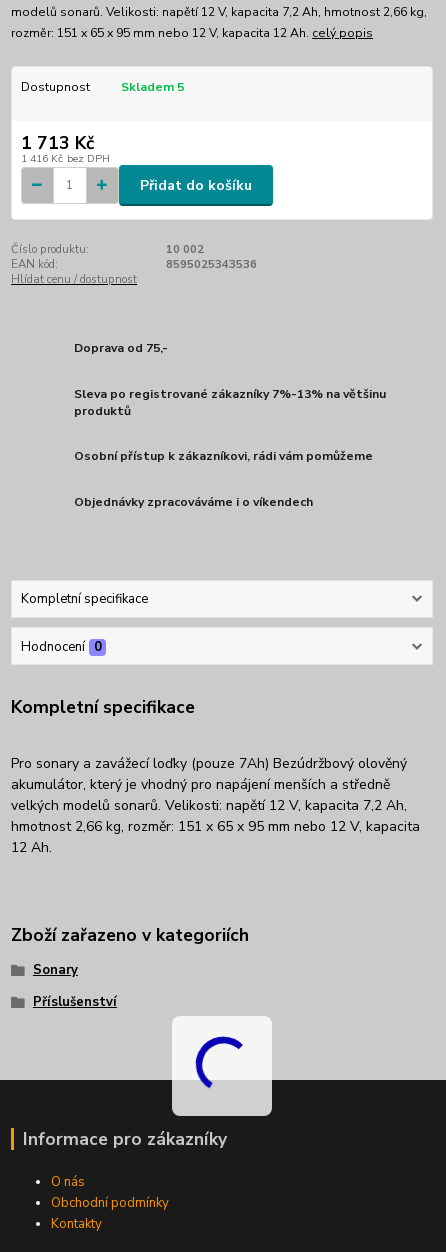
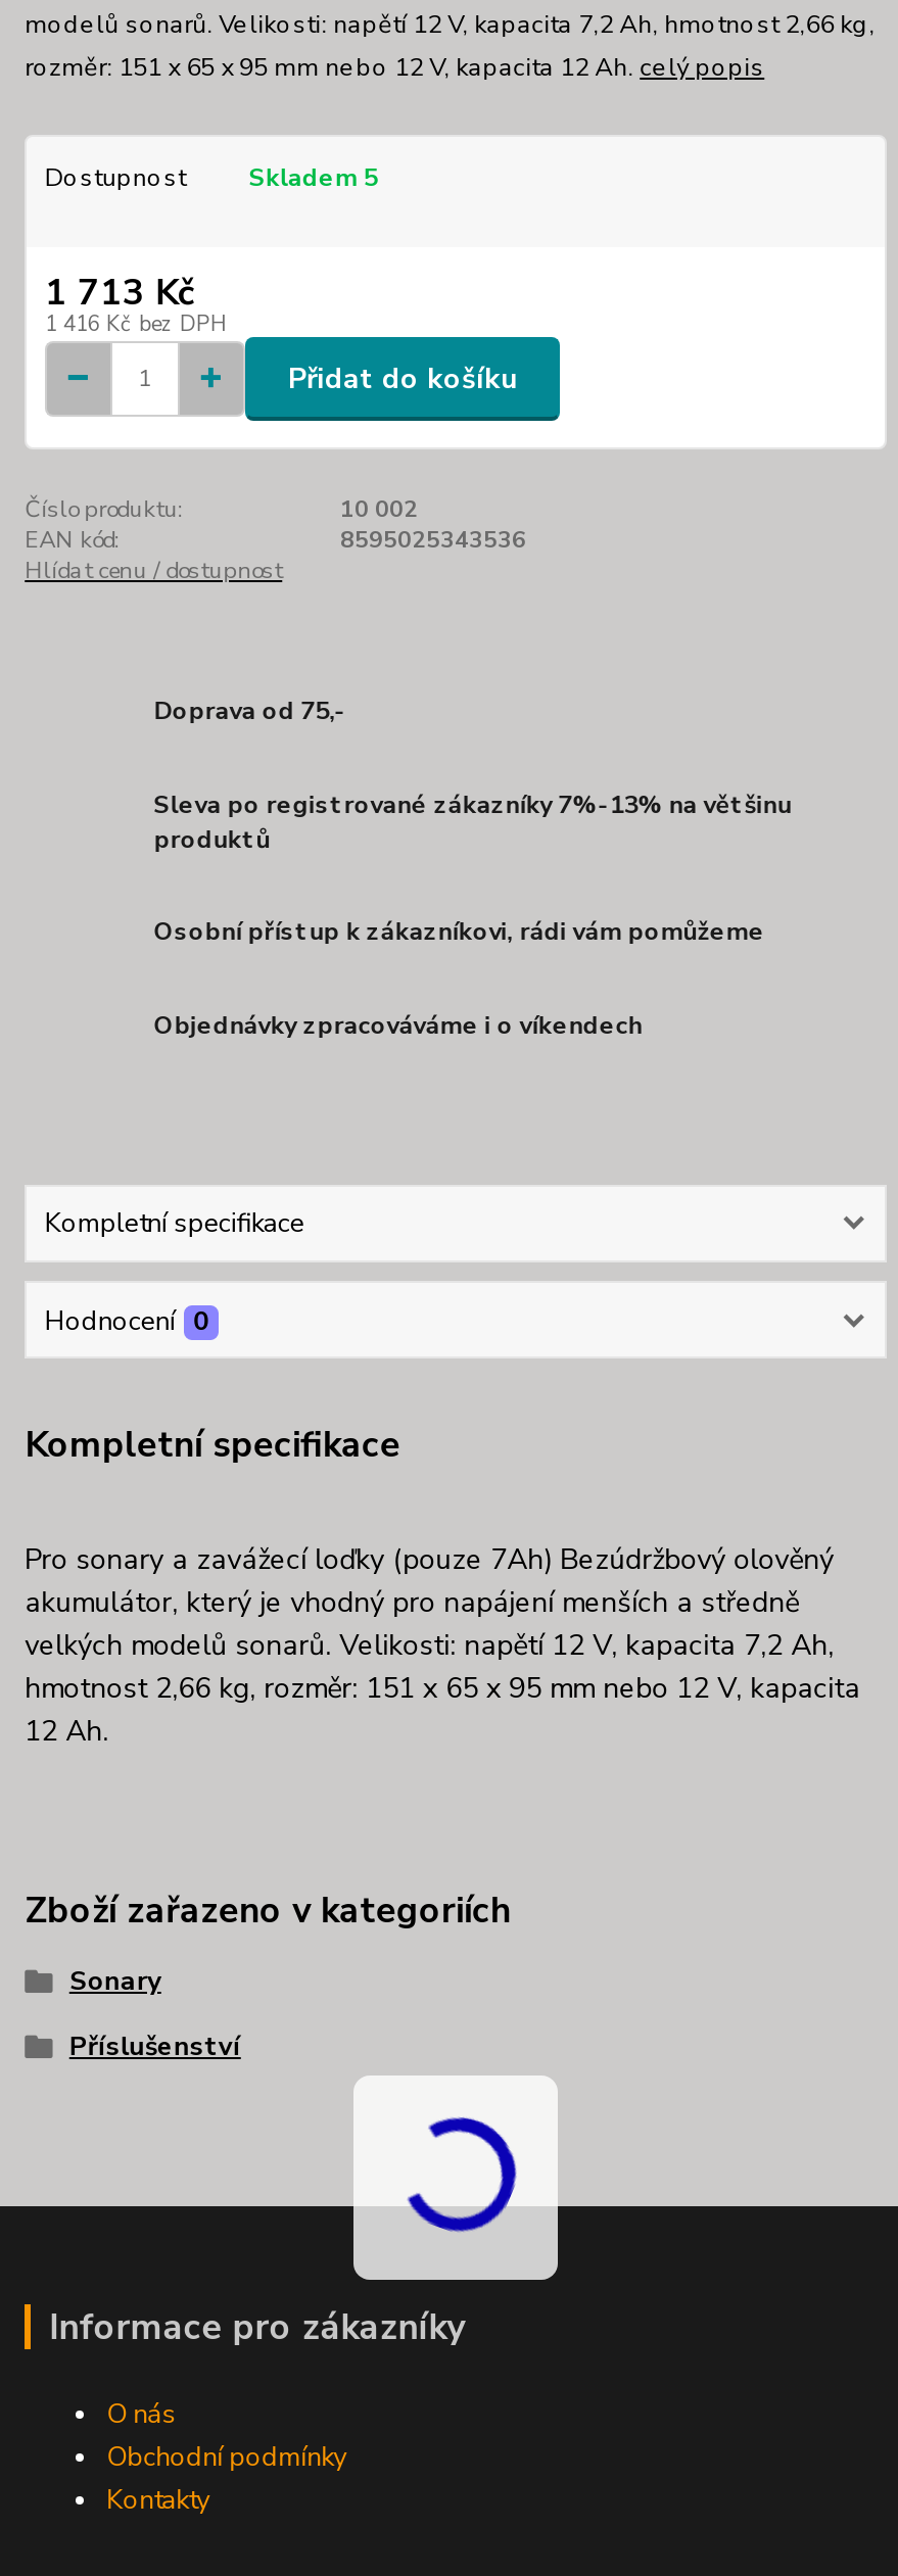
[195,1041,252,1092] [image] -> [403,2129,519,2233] [image]

